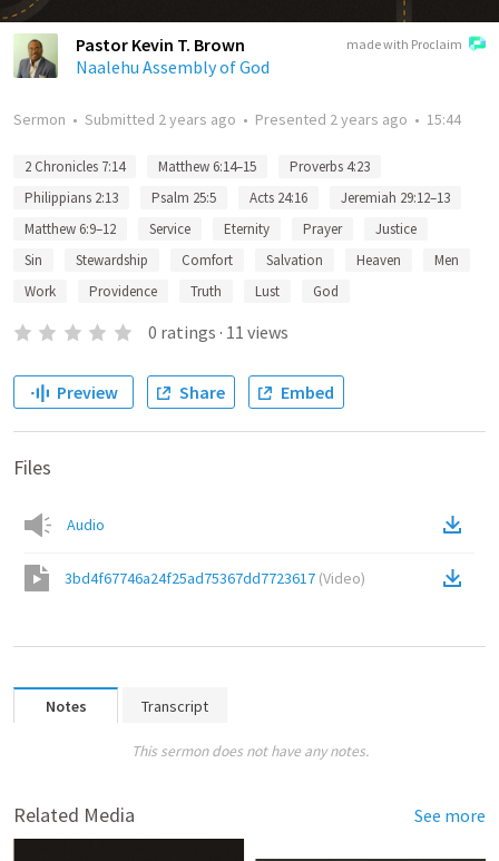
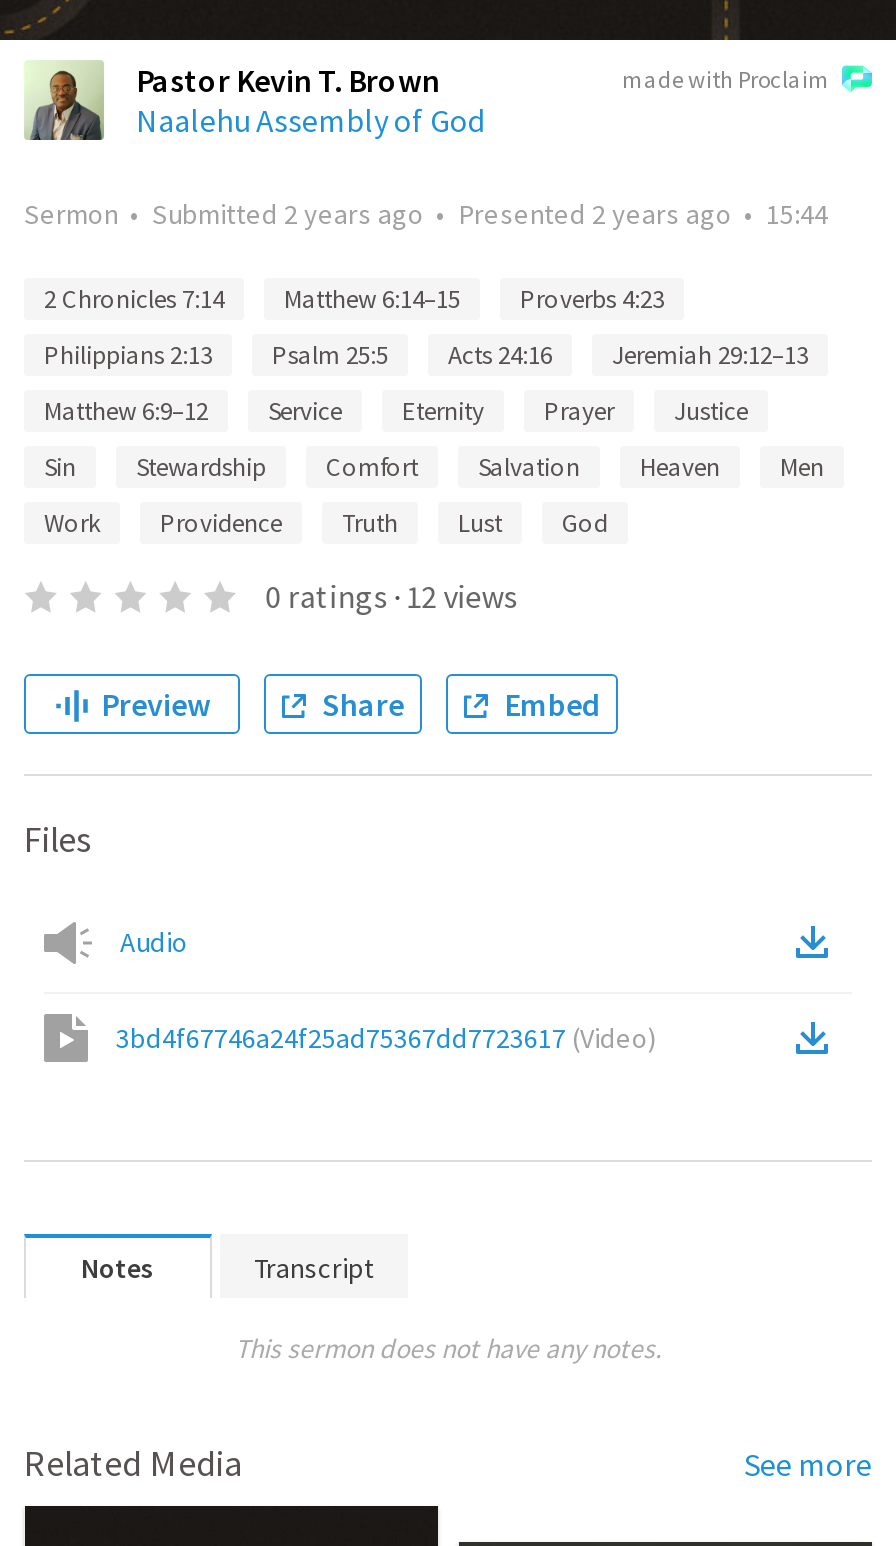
[148,321,288,343] 0 ratings · 11 views -> [265,576,517,616] 0 ratings · 12 views

